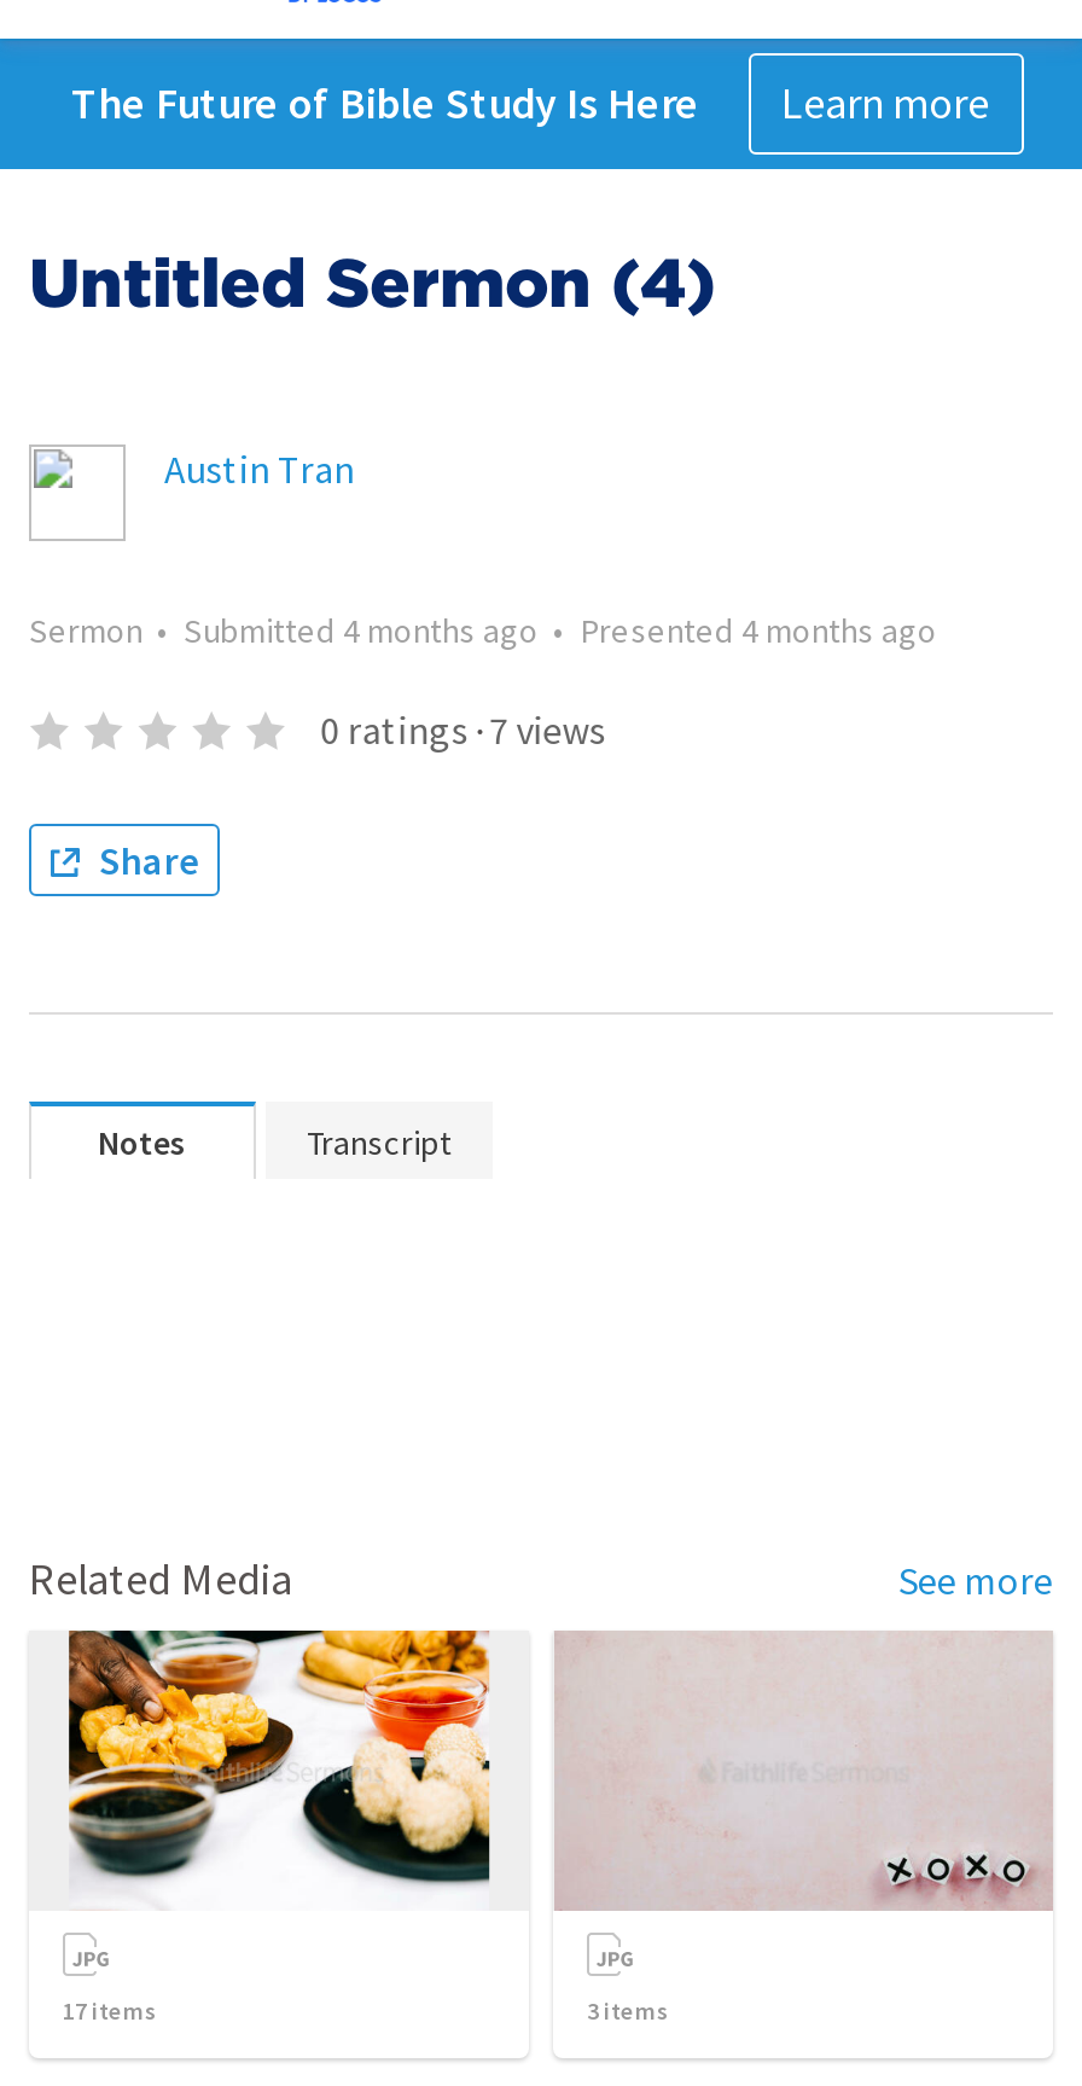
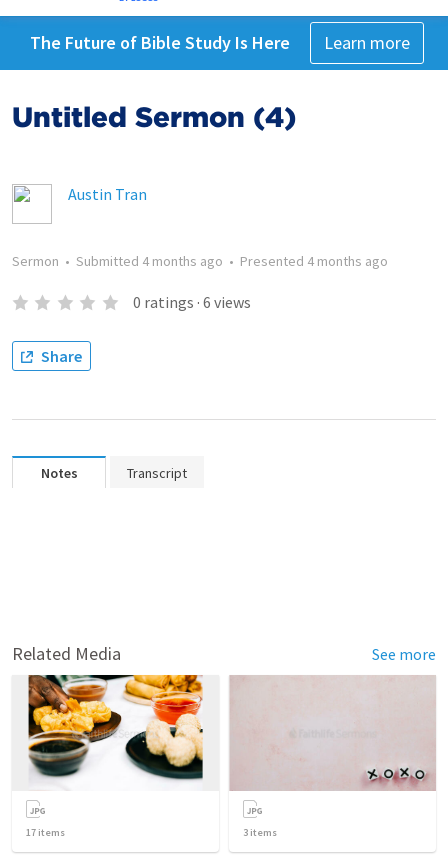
[320,705,605,754] 0 ratings · 7 views -> [133,292,251,312] 0 ratings · 6 views

